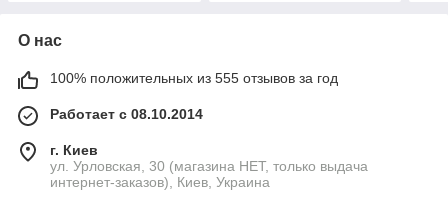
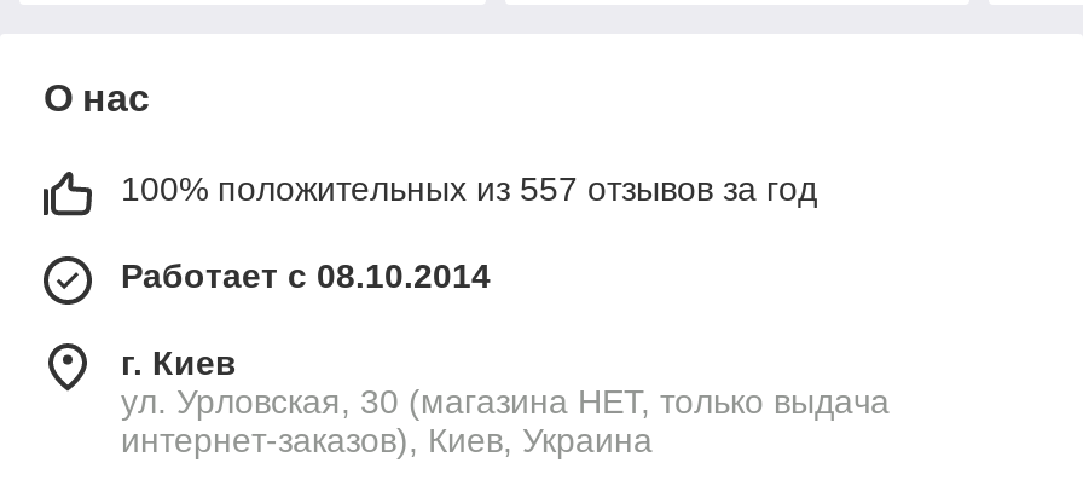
[50,70,338,86] 100% положительных из 555 отзывов за год -> [121,170,817,209] 100% положительных из 557 отзывов за год

